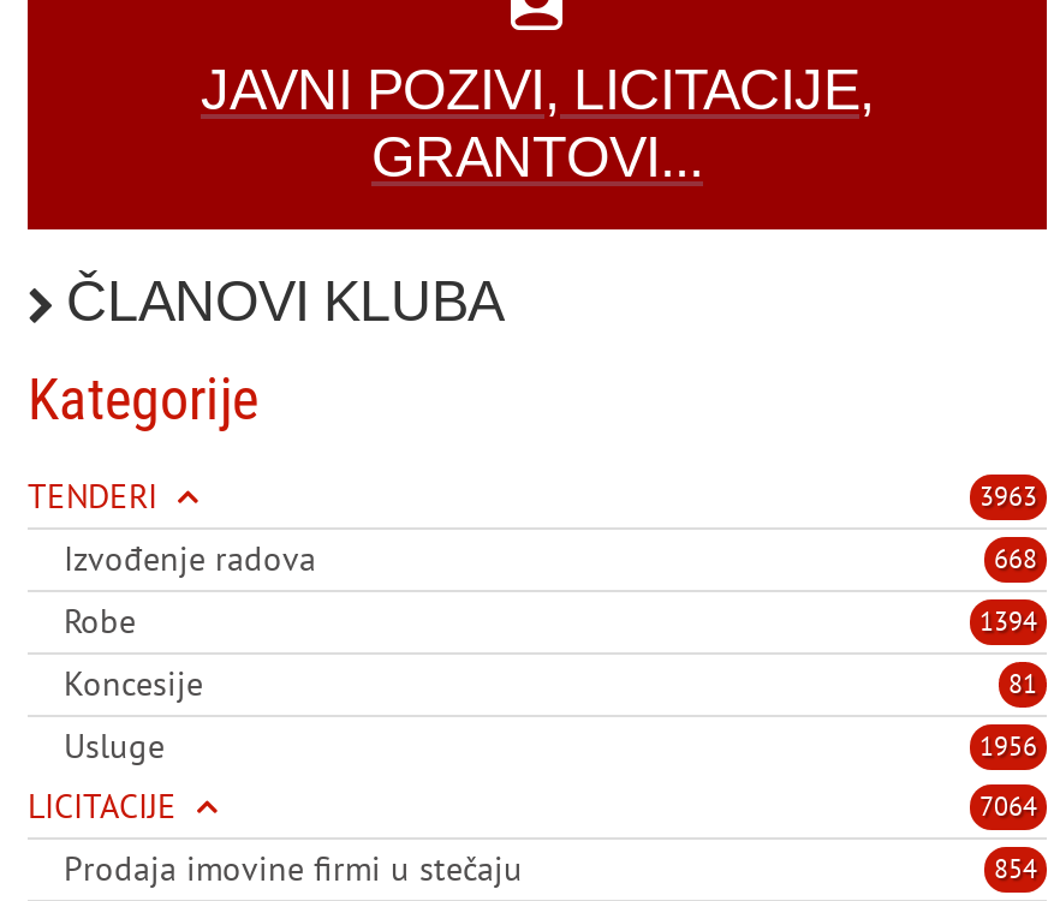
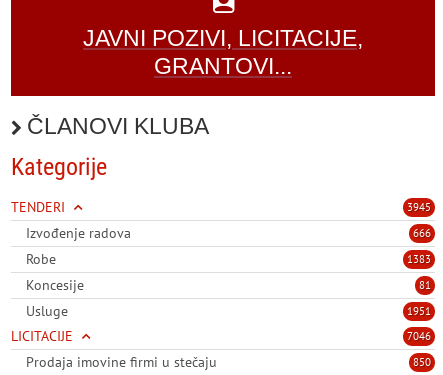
[979,481,1037,514] 3963 -> [407,200,431,214] 3945
[994,543,1037,577] 668 -> [413,226,431,240] 666
[979,605,1037,639] 1394 -> [407,252,431,266] 1383
[979,730,1037,764] 1956 -> [407,304,431,318] 1951
[979,790,1037,824] 7064 -> [407,329,431,343] 7046
[994,853,1037,887] 854 -> [413,355,431,369] 850

